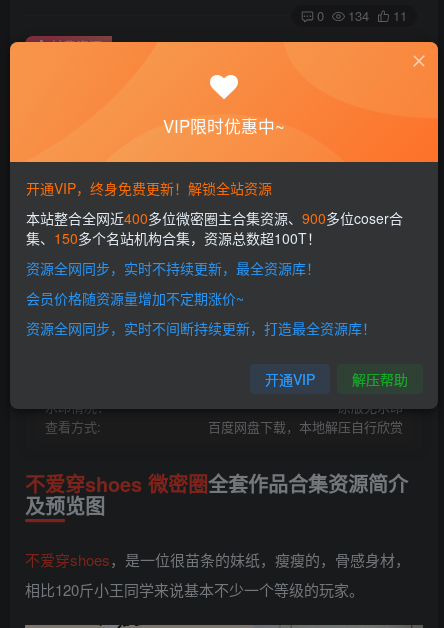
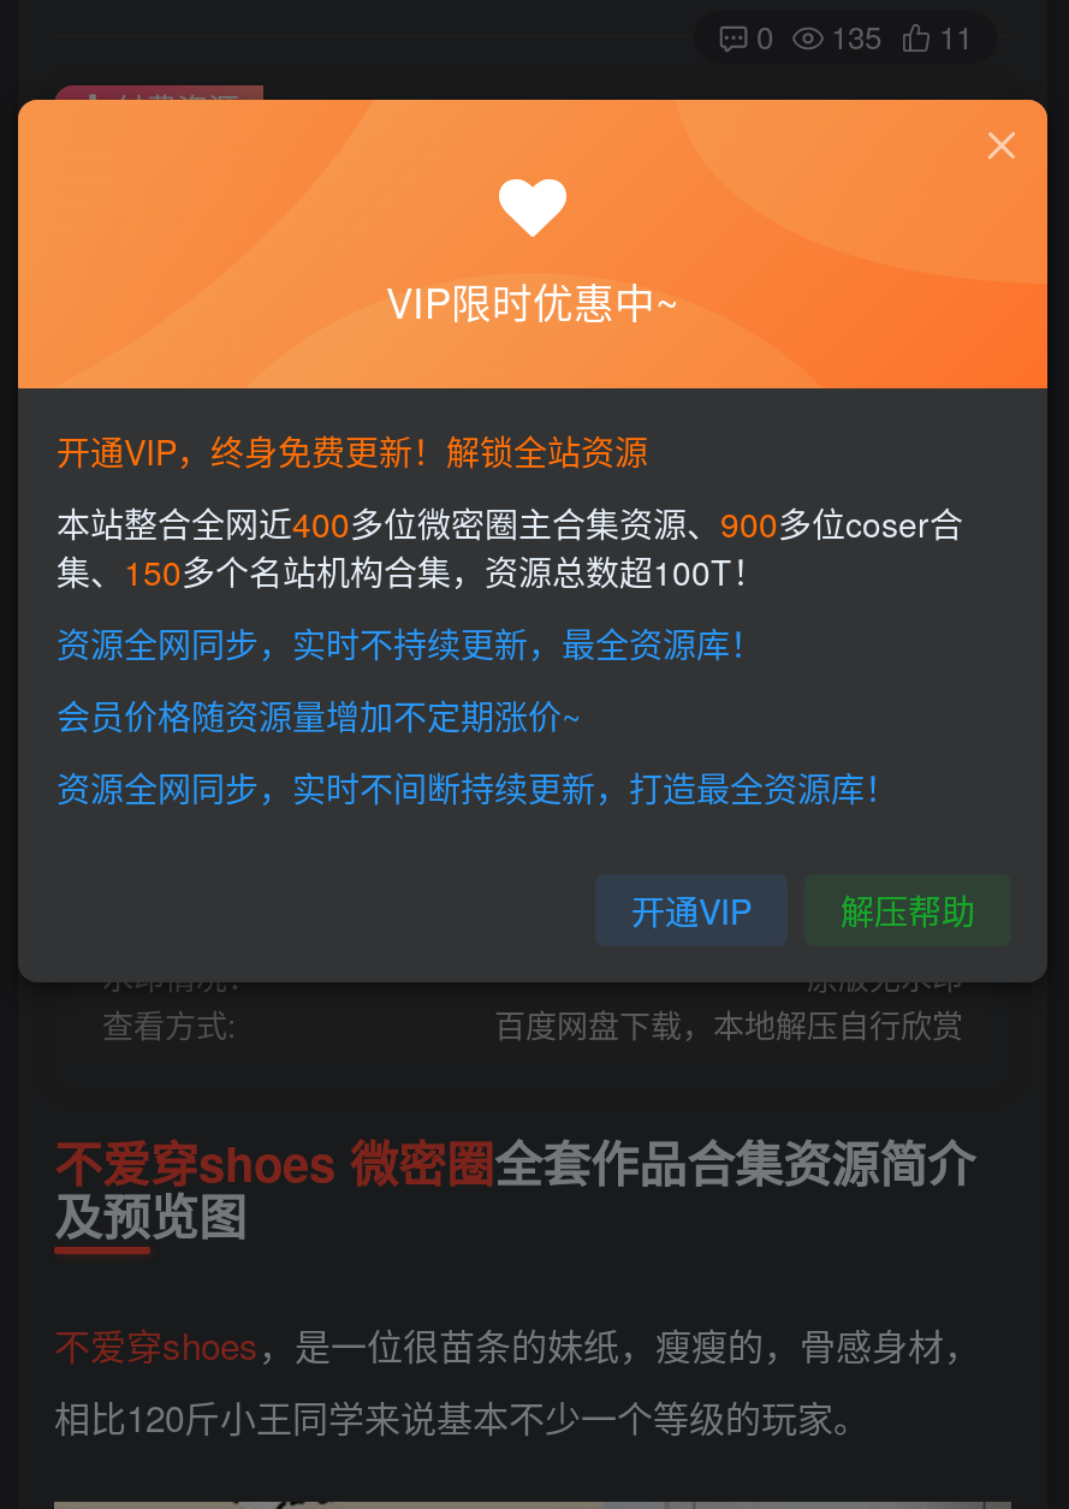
[317,6,407,25] 0 134 11 -> [756,13,973,59] 0 135 11

